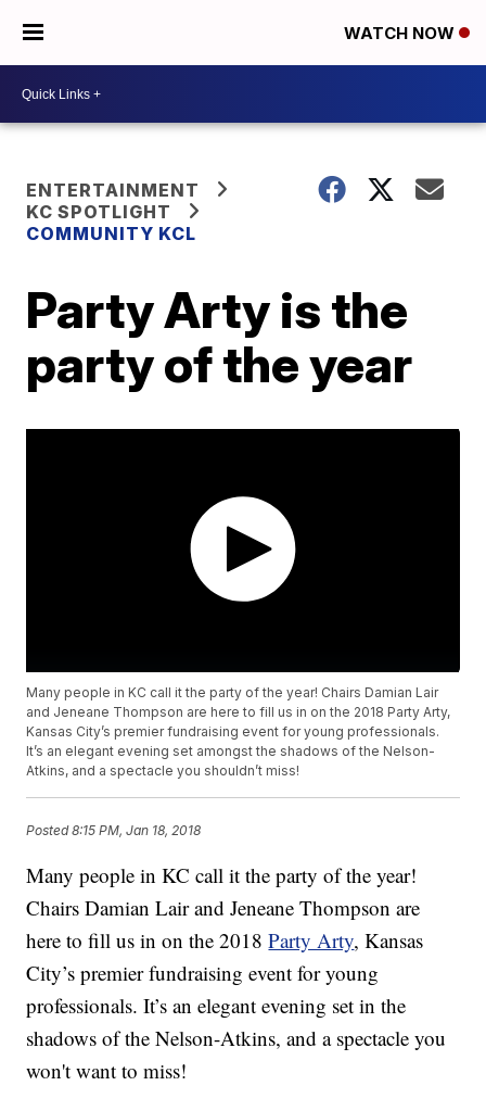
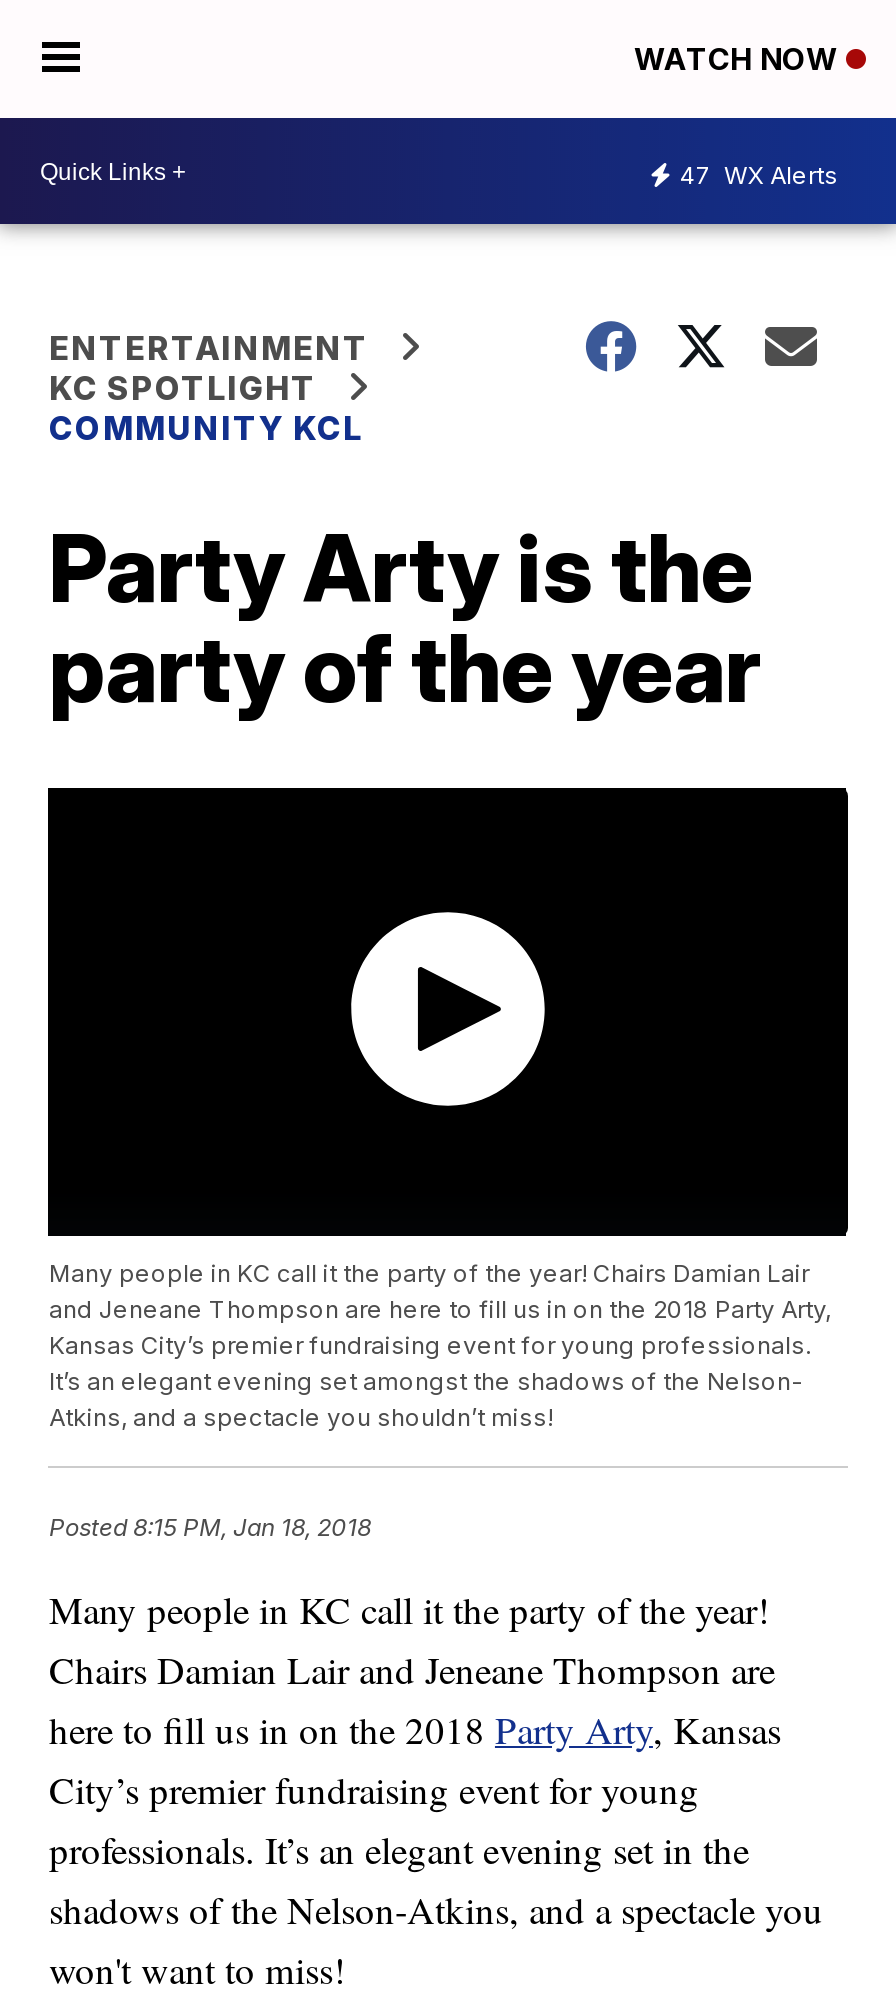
none -> [680,159,838,189] 47 WX Alerts

